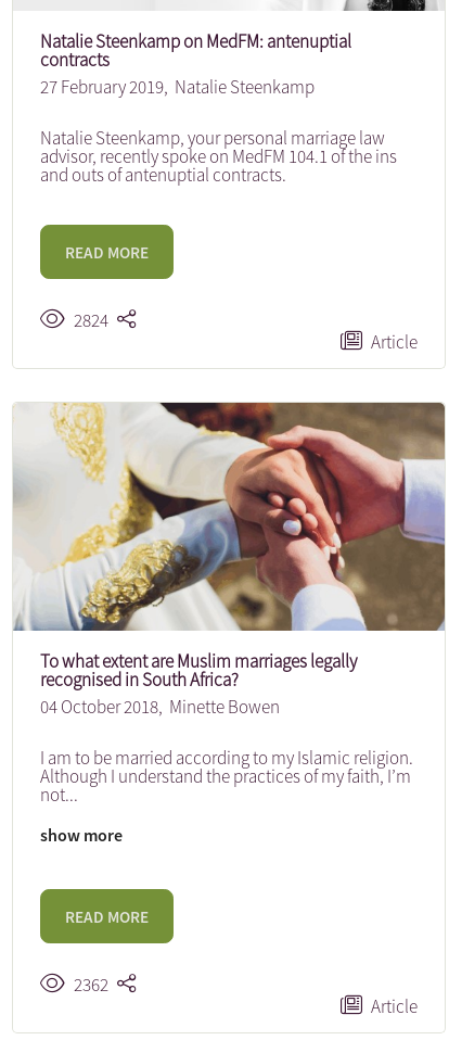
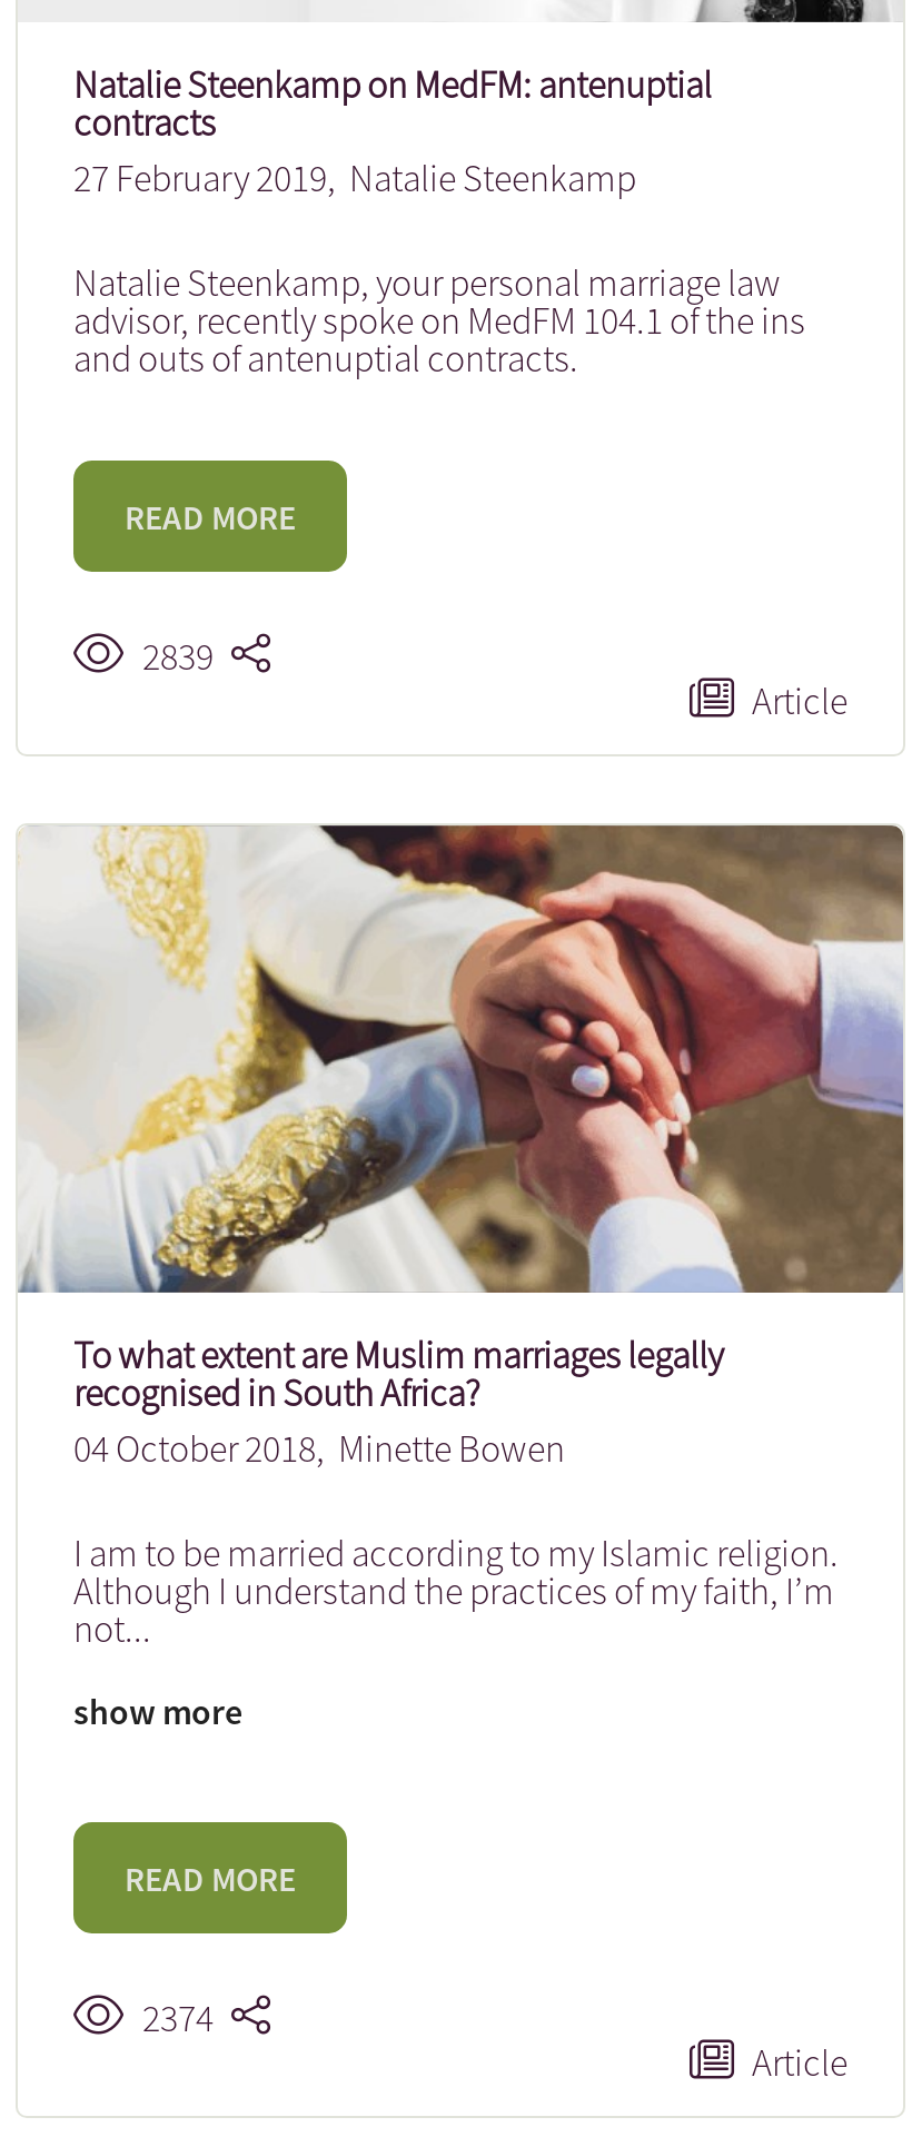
[74,308,108,332] 2824 -> [142,632,214,681] 2839
[74,973,108,997] 2362 -> [142,1993,214,2042] 2374

